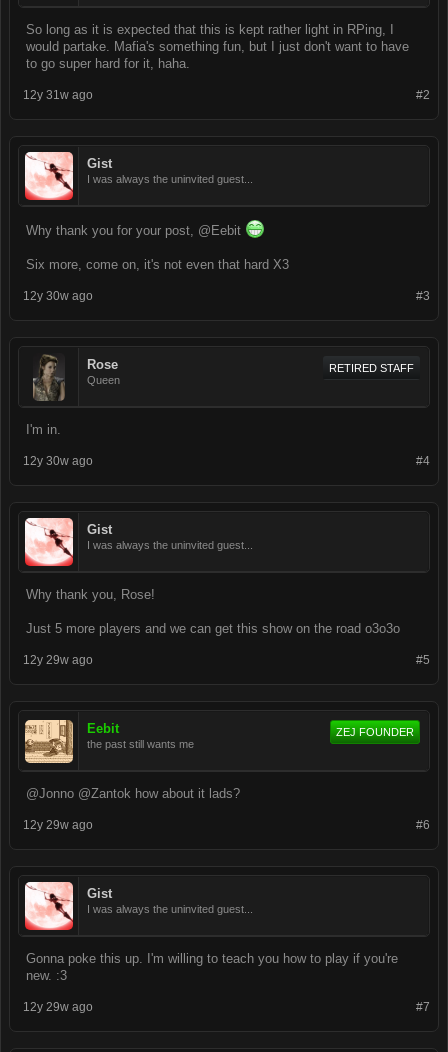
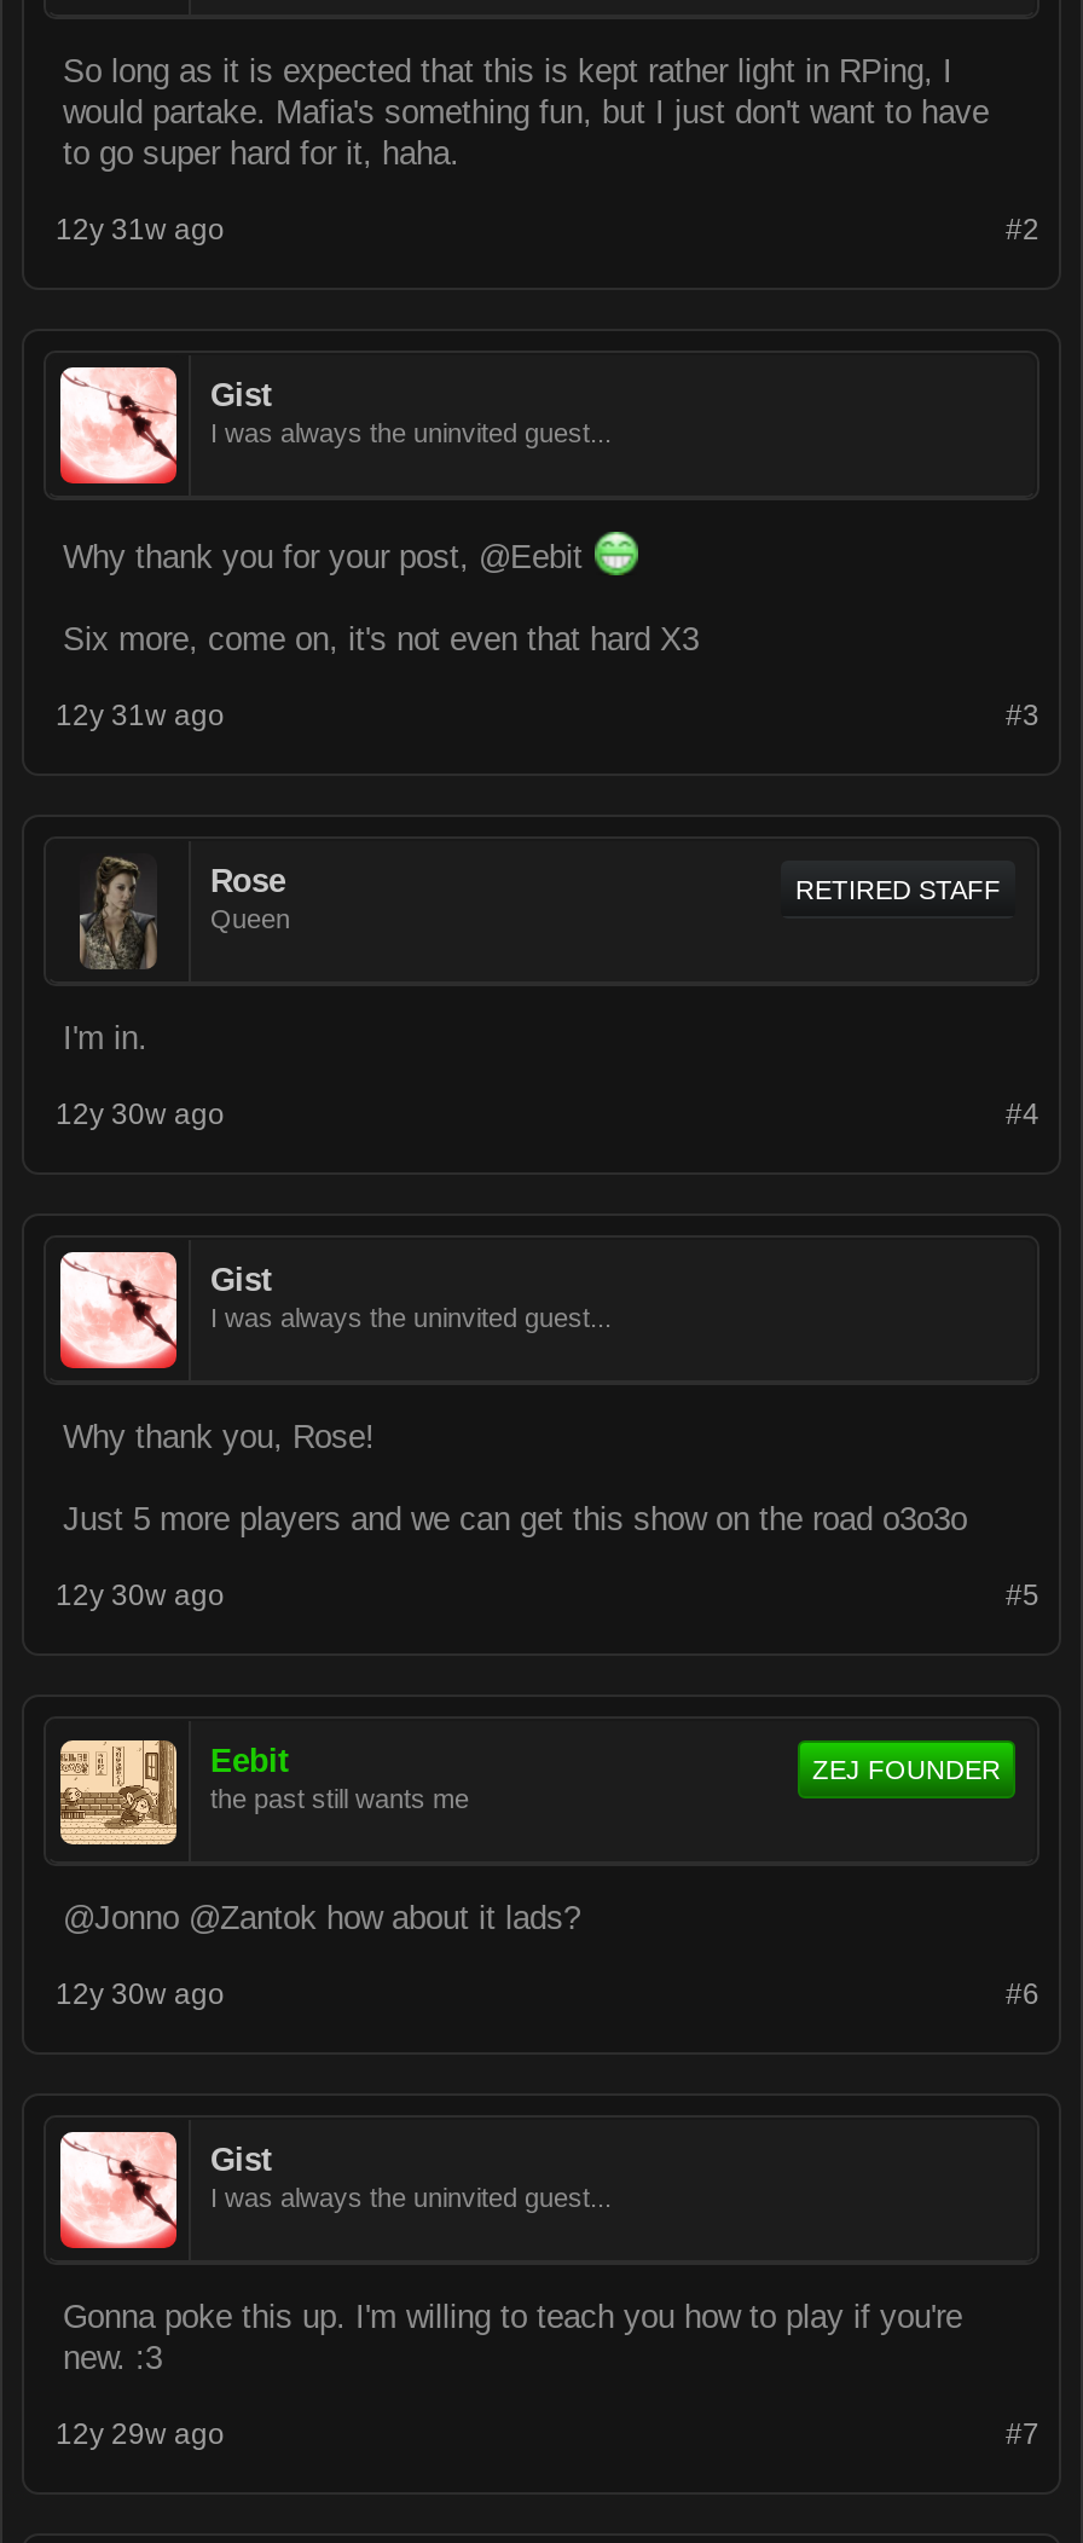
[23,289,93,303] 12y 30w ago -> [56,699,225,733] 12y 31w ago
[23,653,93,667] 12y 29w ago -> [56,1579,225,1613] 12y 30w ago
[23,818,93,832] 12y 29w ago -> [56,1978,225,2012] 12y 30w ago

